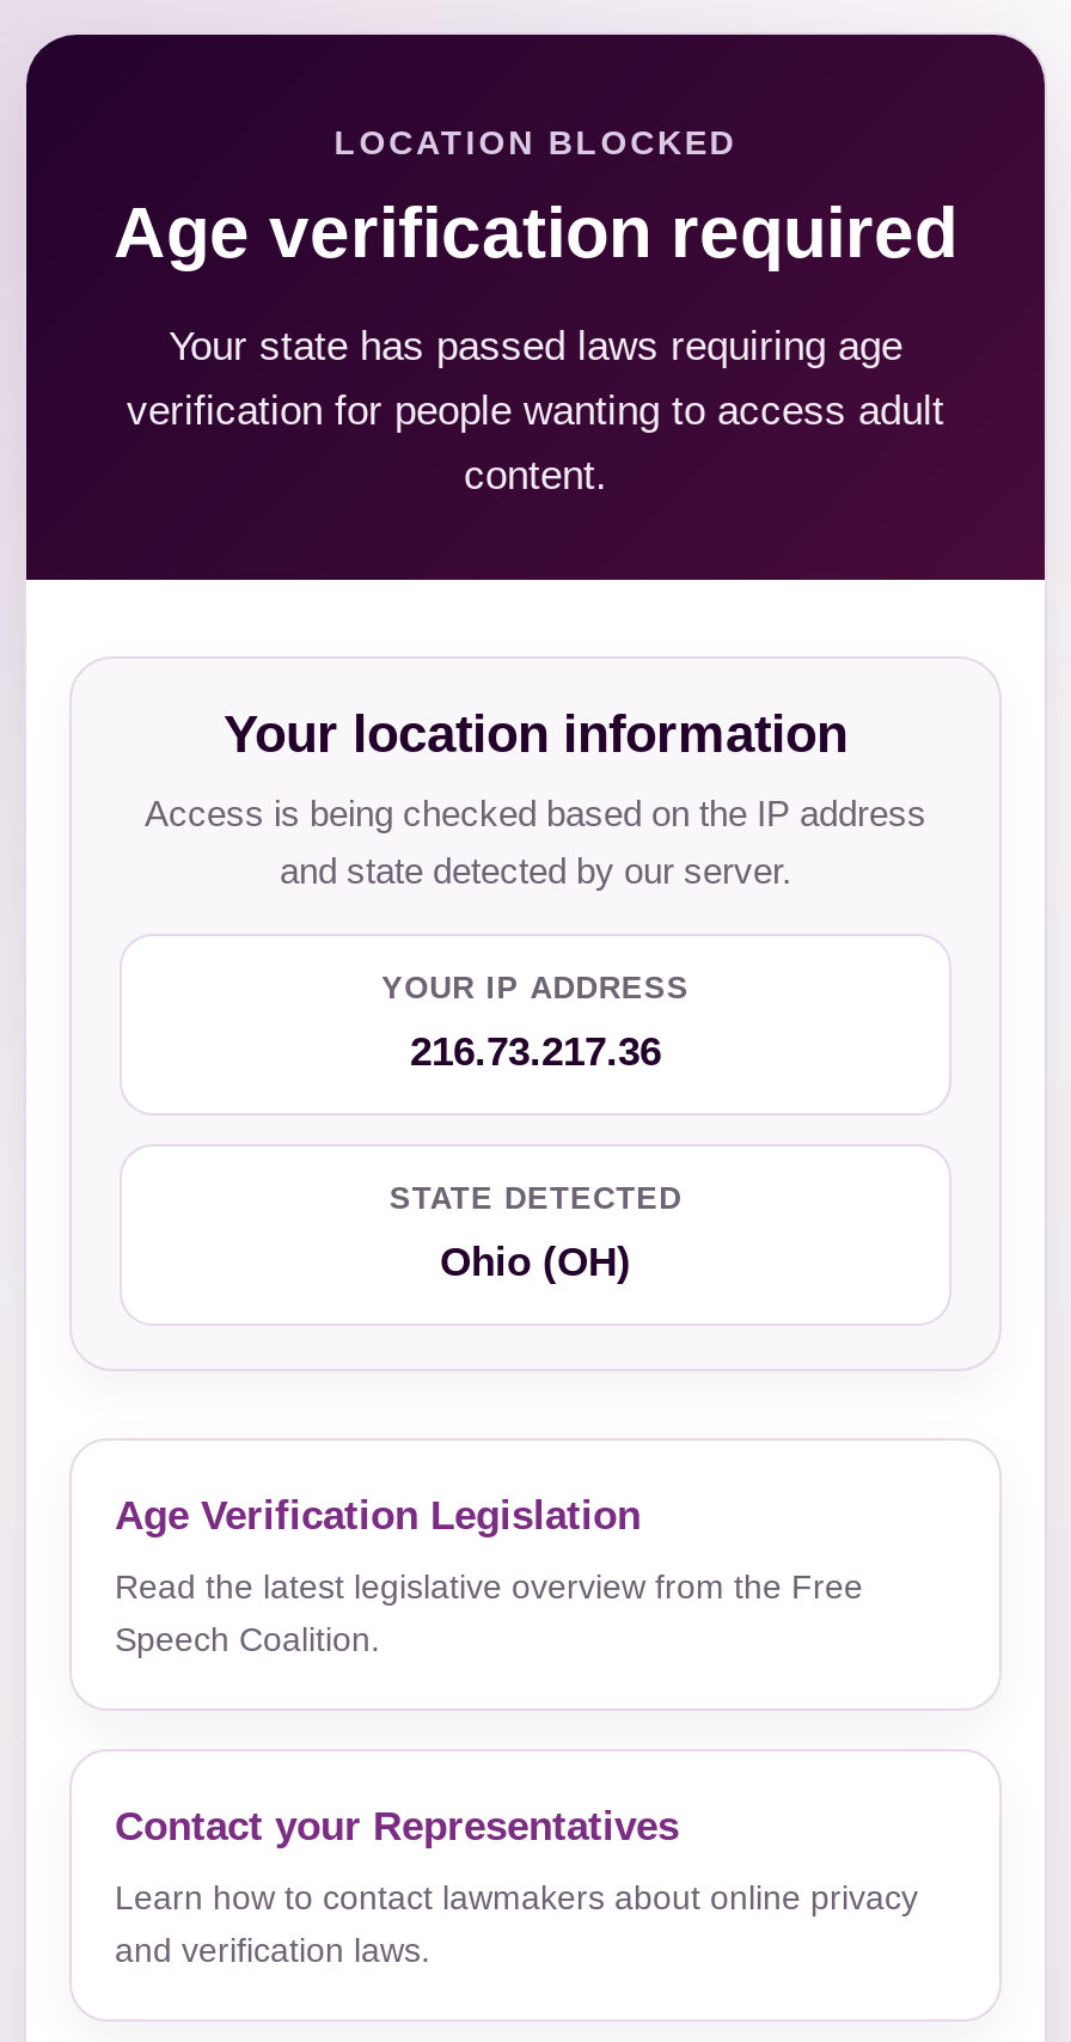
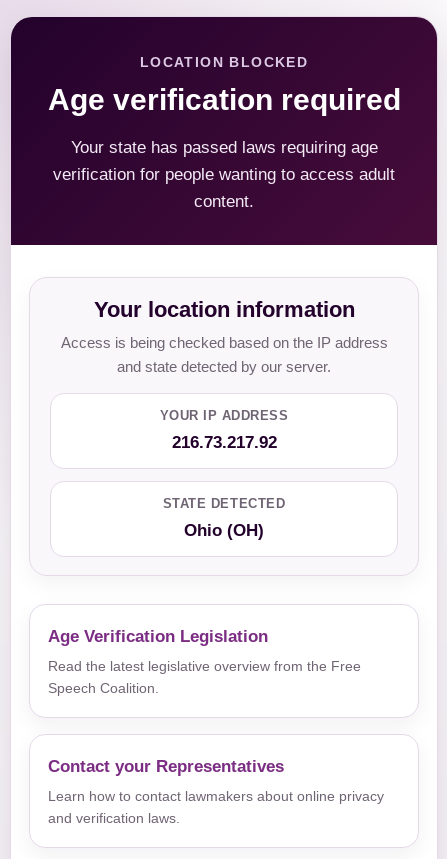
[410,1029,661,1075] 216.73.217.36 -> [171,433,276,452] 216.73.217.92

